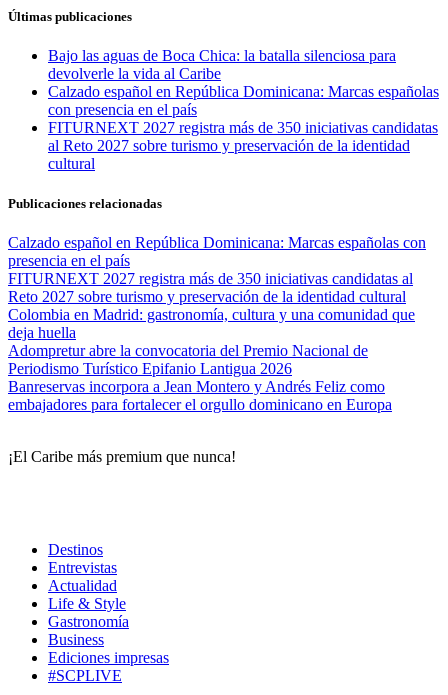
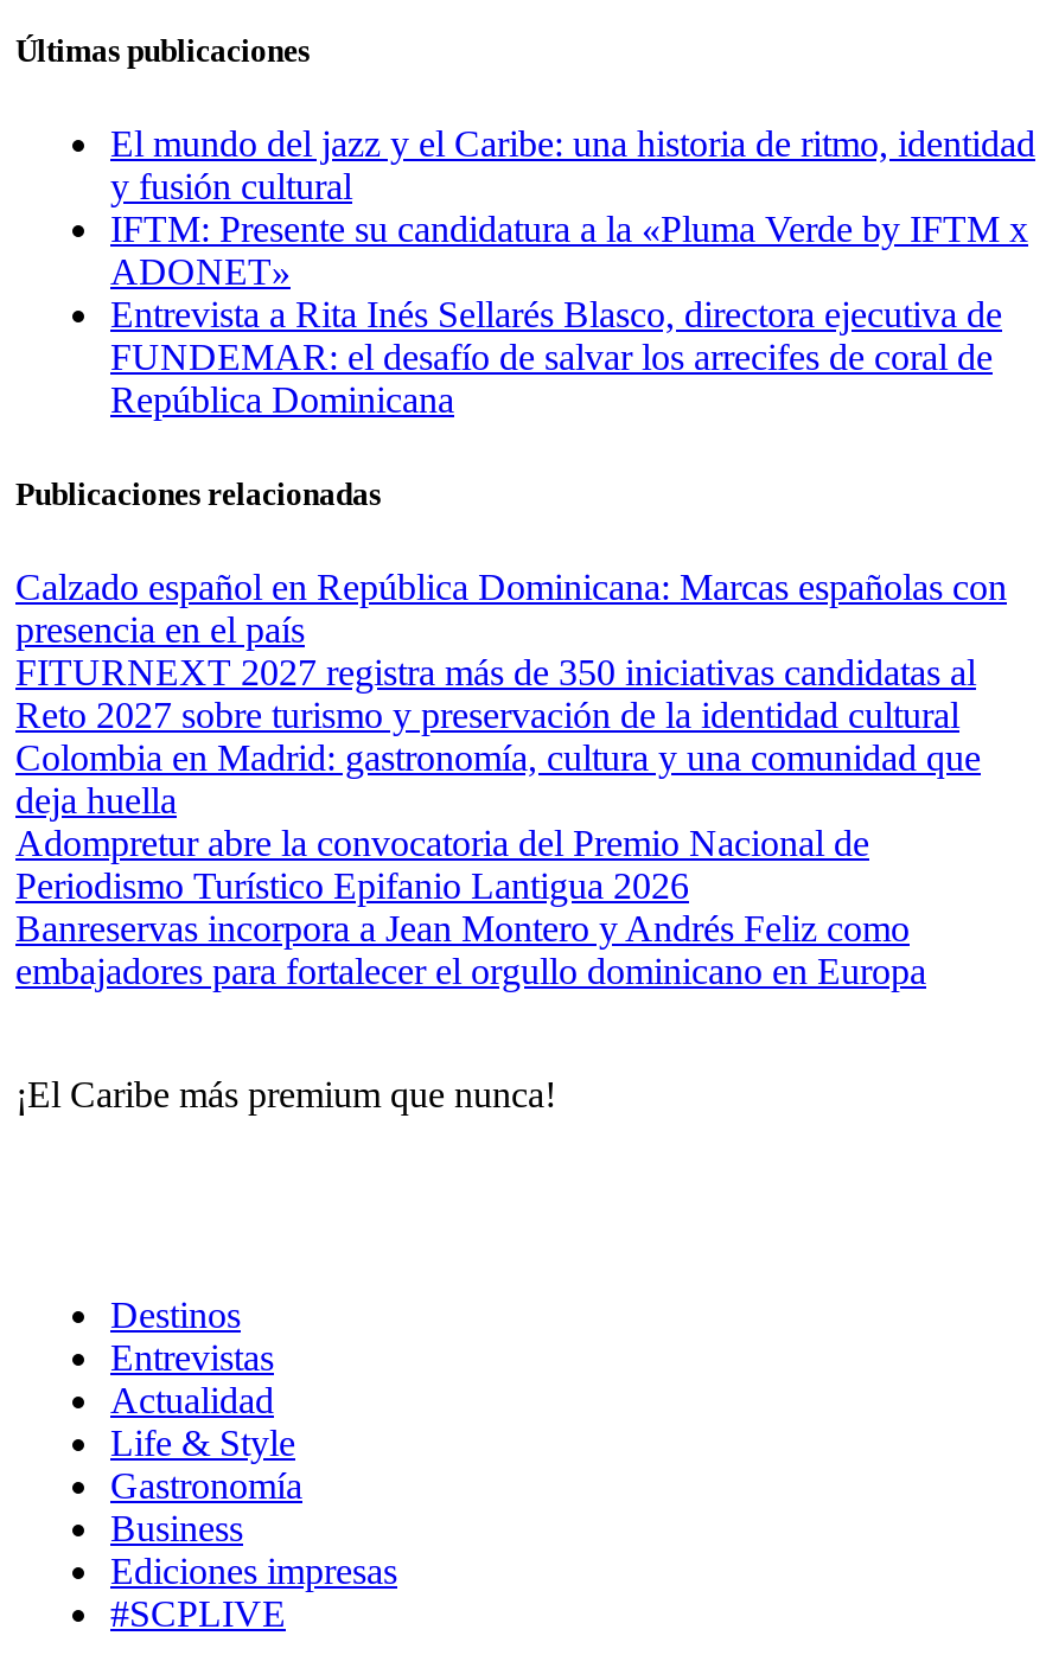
[48,47,439,172] Bajo las aguas de Boca Chica: la batalla silenciosa para | devolverle la vida al Caribe | Calzado español en República Dominicana: Marcas españolas | con presencia en el país | FITURNEXT 2027 registra más de 350 iniciativas candidatas | al Reto 2027 sobre turismo y preservación de la identidad | cultural -> [110,124,1035,421] El mundo del jazz y el Caribe: una historia de ritmo, identidad | y fusión cultural | IFTM: Presente su candidatura a la «Pluma Verde by IFTM x | ADONET» | Entrevista a Rita Inés Sellarés Blasco, directora ejecutiva de | FUNDEMAR: el desafío de salvar los arrecifes de coral de | República Dominicana

